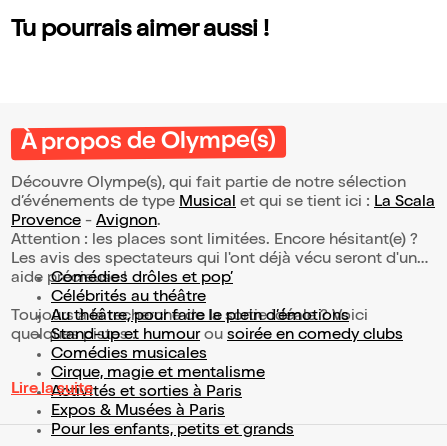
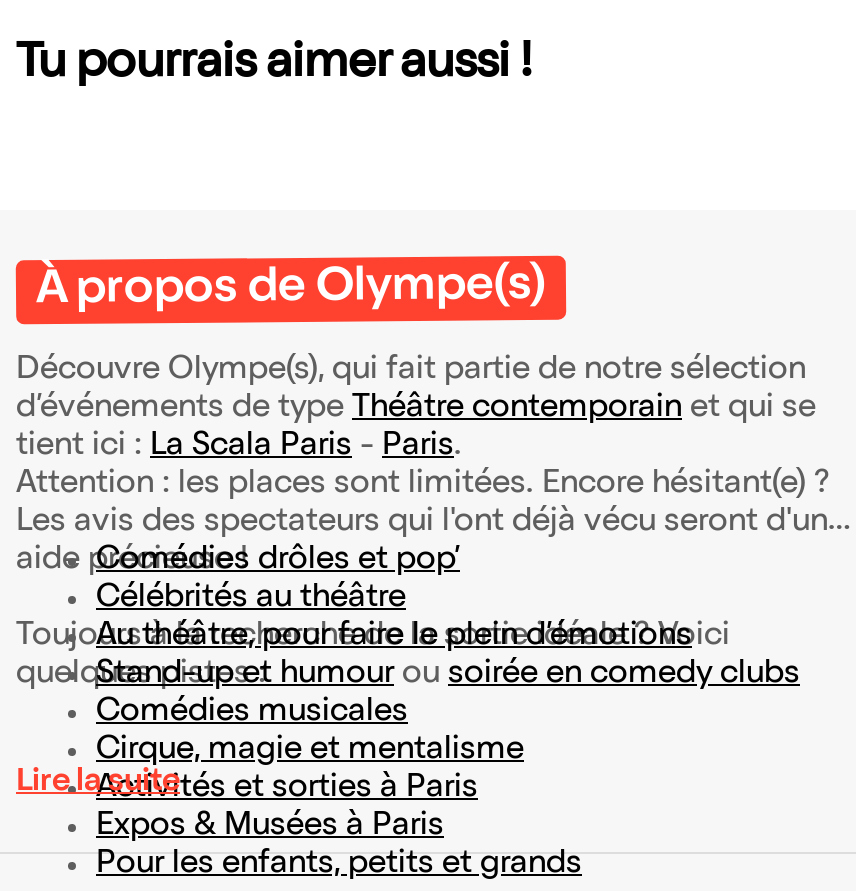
[11,195,435,230] d’événements de type Musical et qui se tient ici : La Scala | Provence - Avignon. -> [16,393,816,463] d’événements de type Théâtre contemporain et qui se | tient ici : La Scala Paris - Paris.

